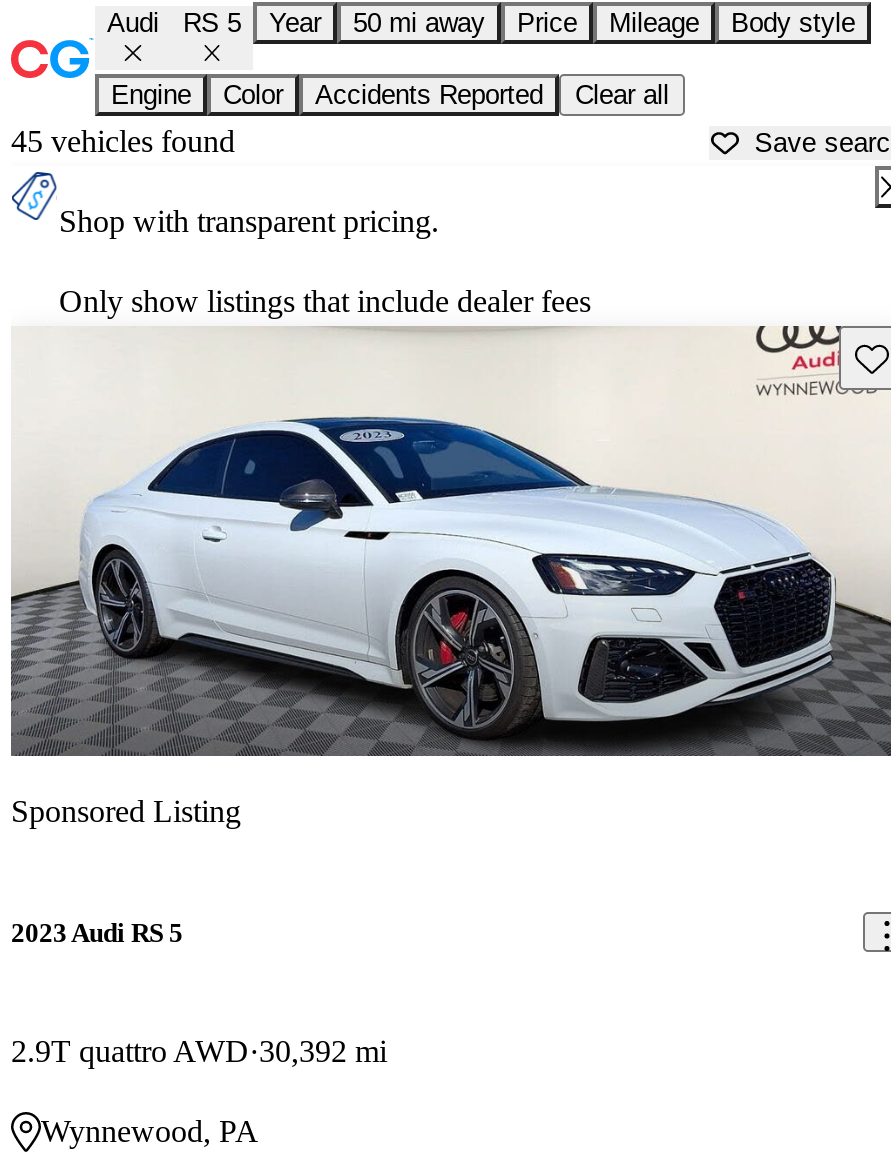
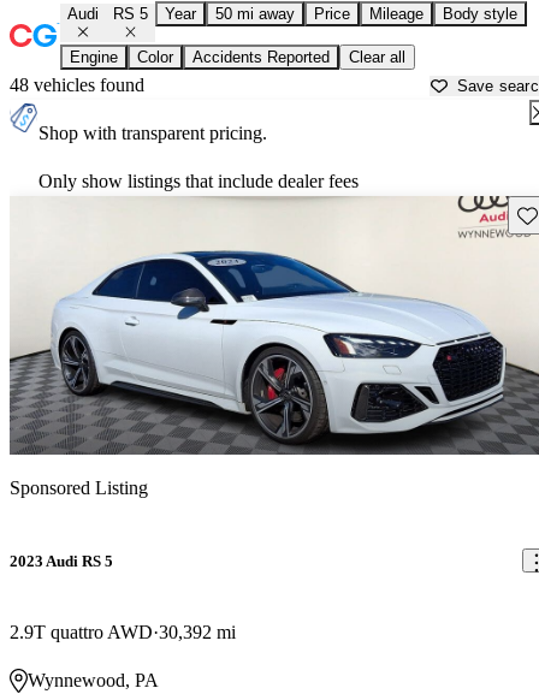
[11,125,235,159] 45 vehicles found -> [10,75,144,96] 48 vehicles found

